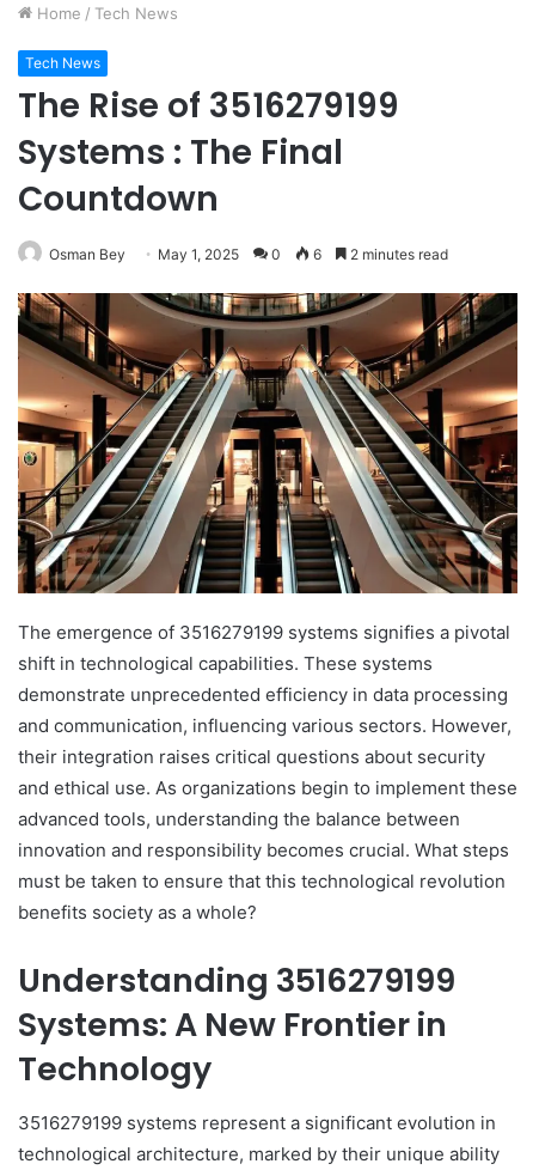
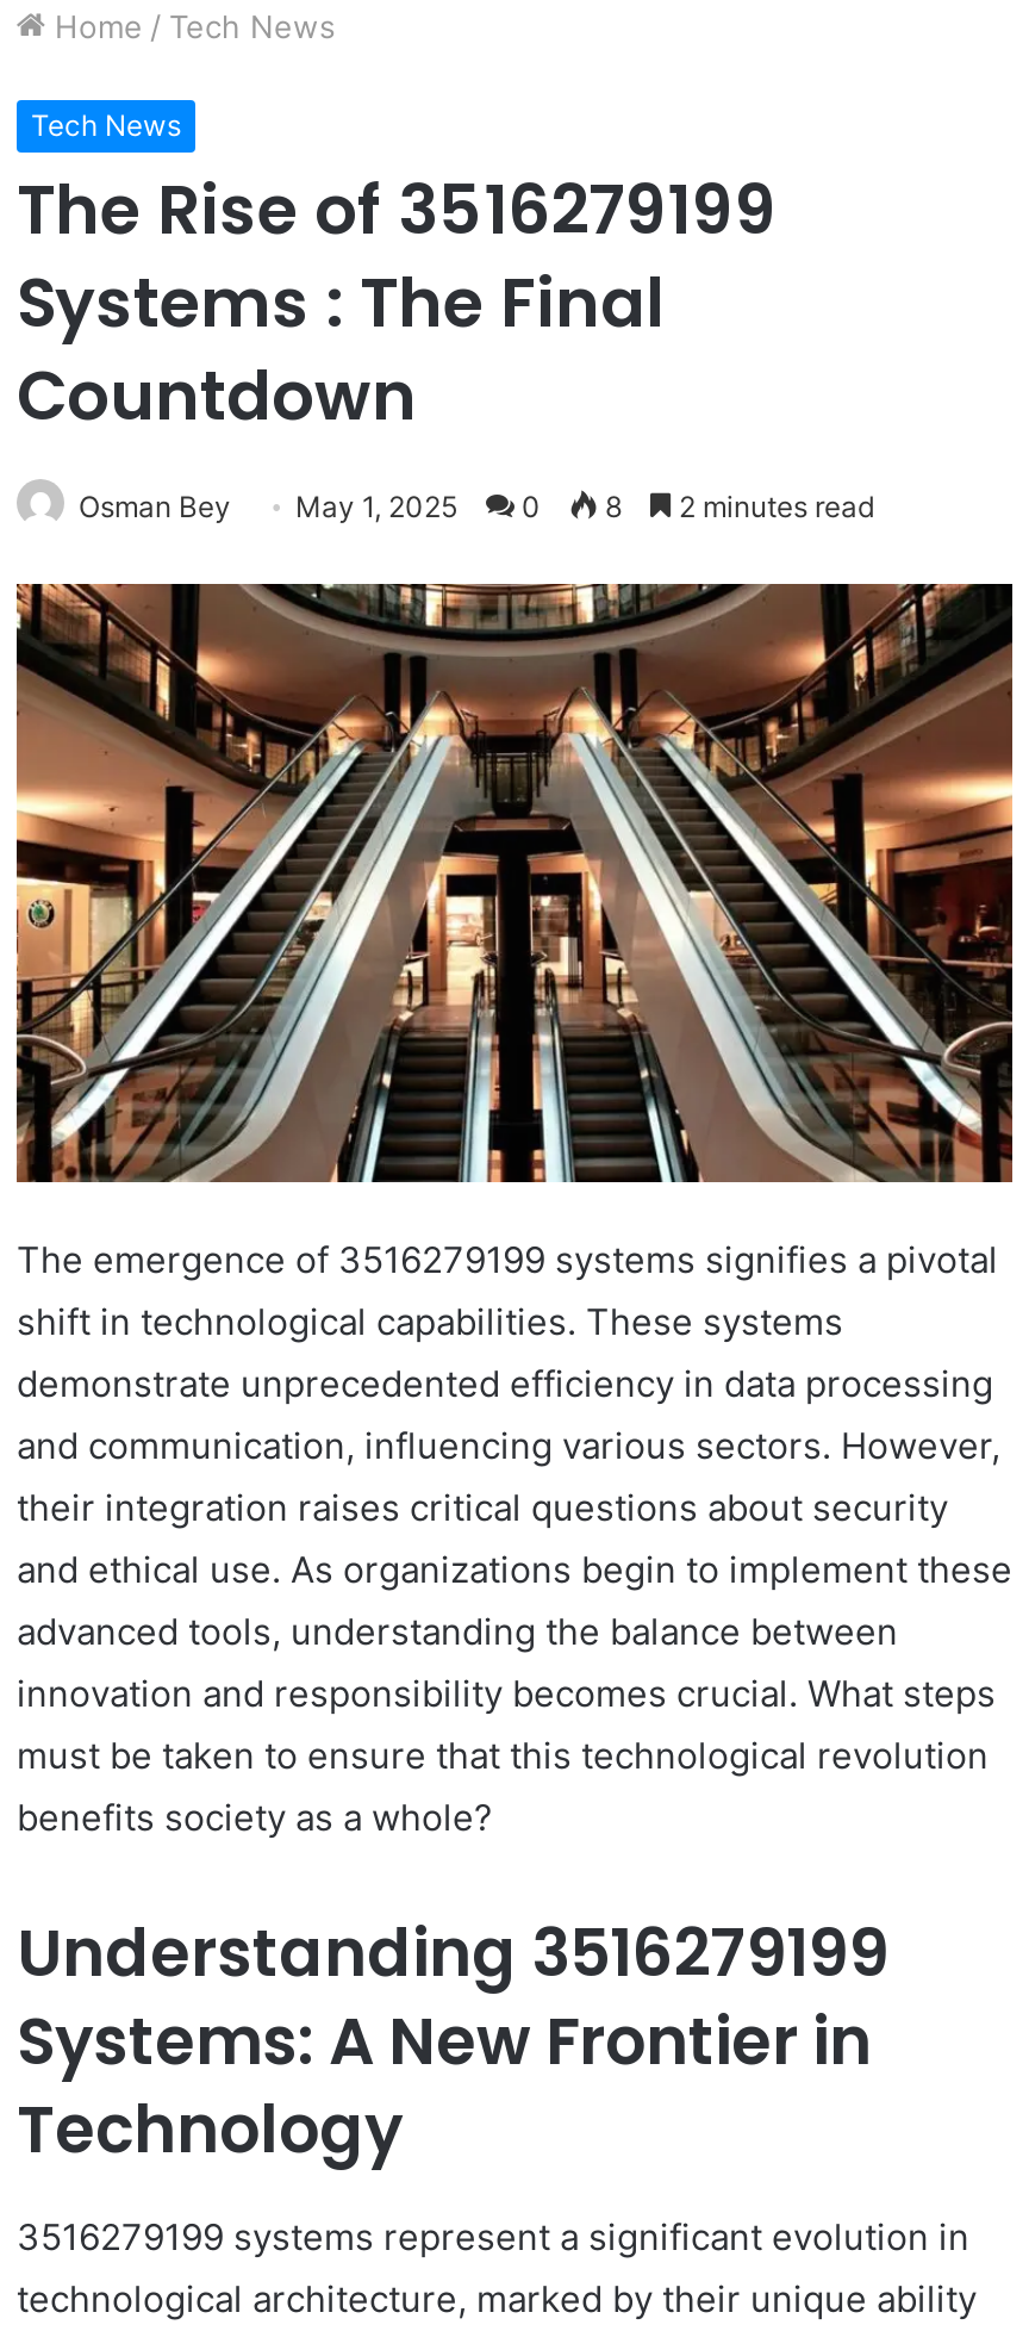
[49,245,448,263] Osman Bey May 1, 2025 0 6 2 minutes read -> [79,487,874,523] Osman Bey May 1, 2025 0 8 2 minutes read

